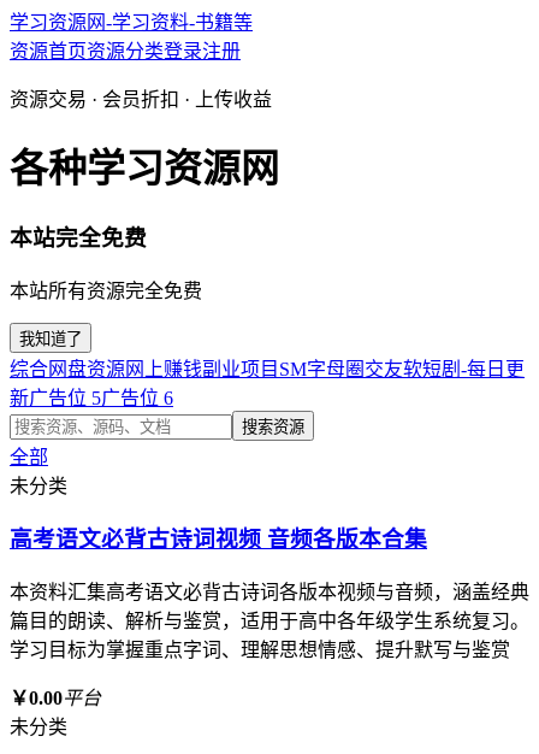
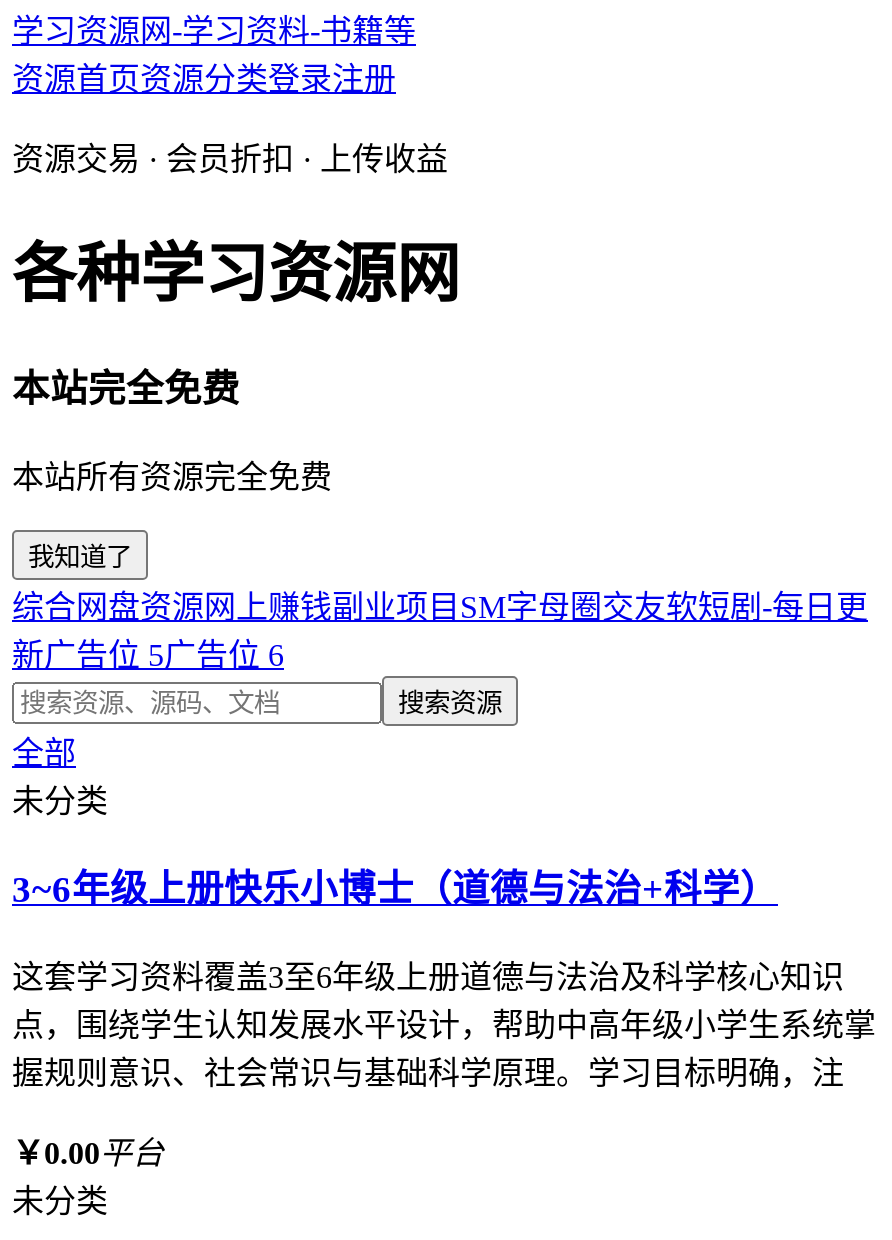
[10,527,427,552] 高考语文必背古诗词视频 音频各版本合集 -> [12,869,778,911] 3~6年级上册快乐小博士（道德与法治+科学）
[10,582,529,660] 本资料汇集高考语文必背古诗词各版本视频与音频，涵盖经典 | 篇目的朗读、解析与鉴赏，适用于高中各年级学生系统复习。 | 学习目标为掌握重点字词、理解思想情感、提升默写与鉴赏 -> [12,960,876,1090] 这套学习资料覆盖3至6年级上册道德与法治及科学核心知识 | 点，围绕学生认知发展水平设计，帮助中高年级小学生系统掌 | 握规则意识、社会常识与基础科学原理。学习目标明确，注

